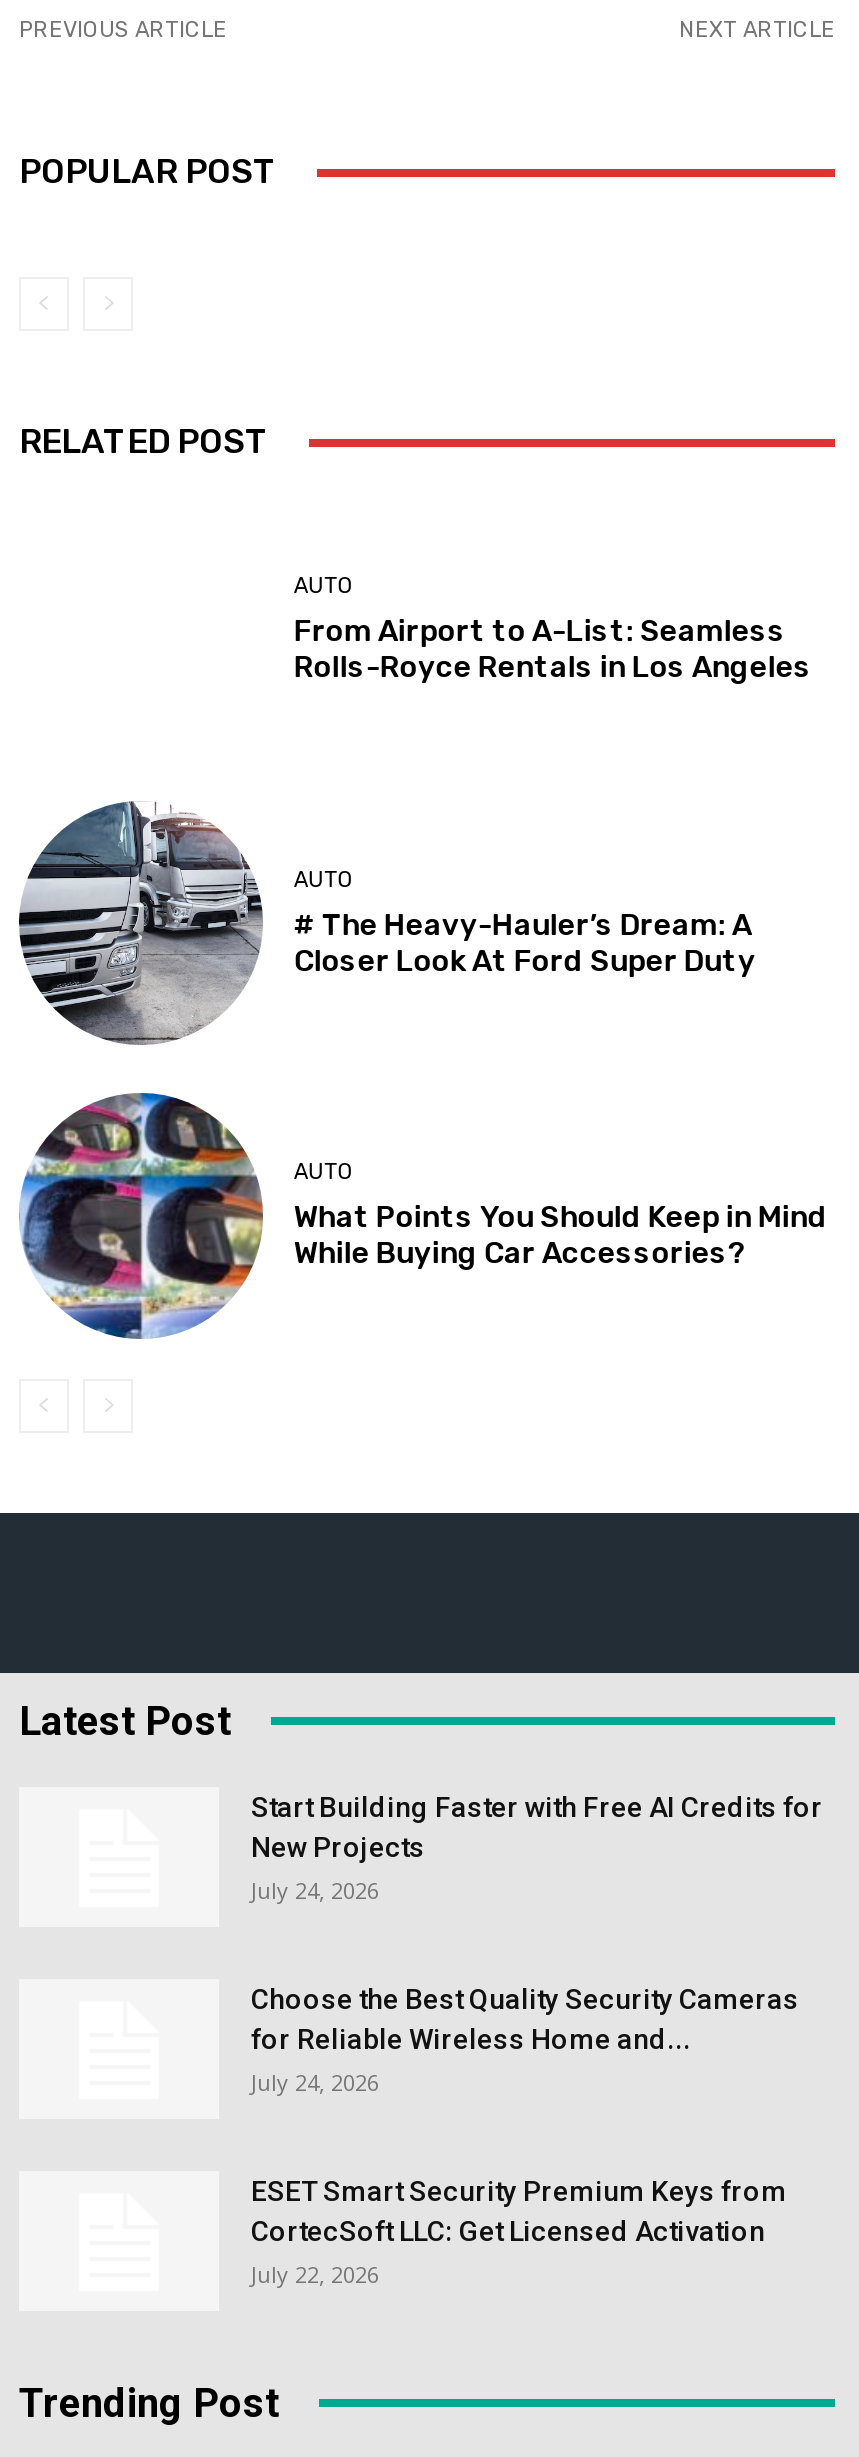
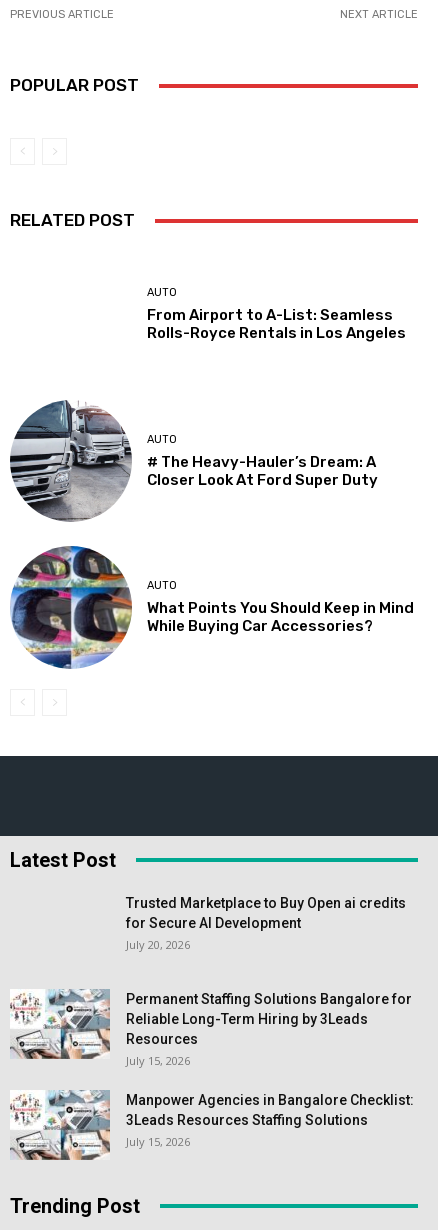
none -> [9,989,111,1060] [image]
none -> [9,1090,111,1161] [image]
[251,1790,823,1904] Start Building Faster with Free AI Credits for | New Projects | July 24, 2026 -> [126,895,406,952] Trusted Marketplace to Buy Open ai credits | for Secure AI Development | July 20, 2026
[251,1982,799,2096] Choose the Best Quality Security Cameras | for Reliable Wireless Home and... | July 24, 2026 -> [126,991,412,1068] Permanent Staffing Solutions Bangalore for | Reliable Long-Term Hiring by 3Leads | Resources | July 15, 2026
[251,2174,787,2288] ESET Smart Security Premium Keys from | CortecSoft LLC: Get Licensed Activation | July 22, 2026 -> [126,1092,414,1149] Manpower Agencies in Bangalore Checklist: | 3Leads Resources Staffing Solutions | July 15, 2026

